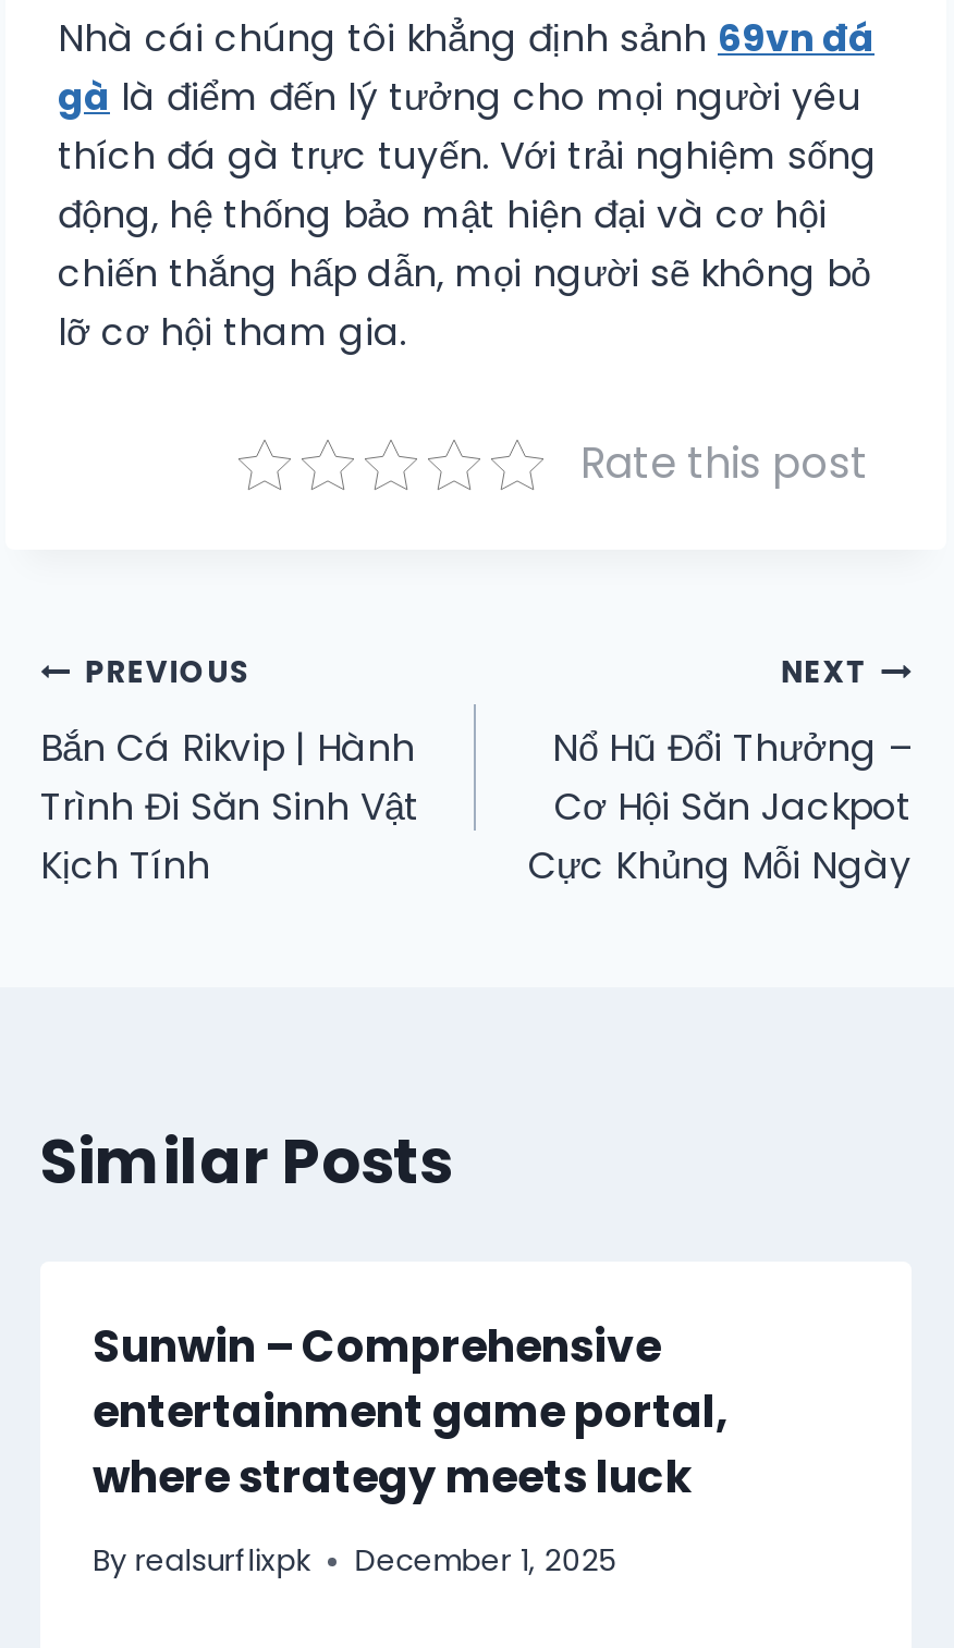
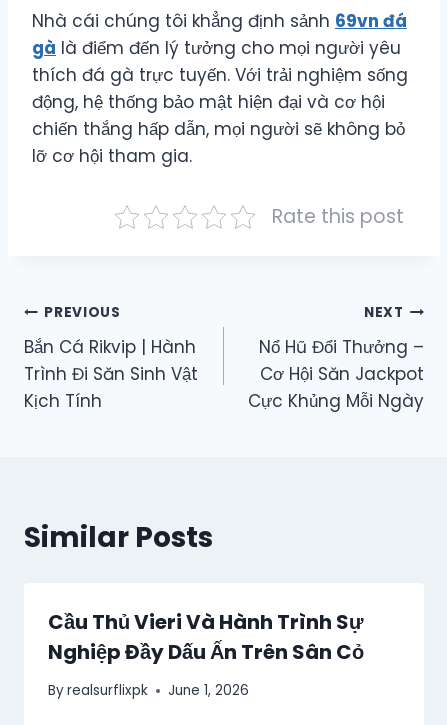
[93,1315,729,1506] Sunwin – Comprehensive | entertainment game portal, | where strategy meets luck -> [48,607,364,665] Cầu Thủ Vieri Và Hành Trình Sự | Nghiệp Đầy Dấu Ấn Trên Sân Cỏ
[93,1540,616,1582] By realsurflixpk December 1, 2025 -> [48,681,249,700] By realsurflixpk June 1, 2026

